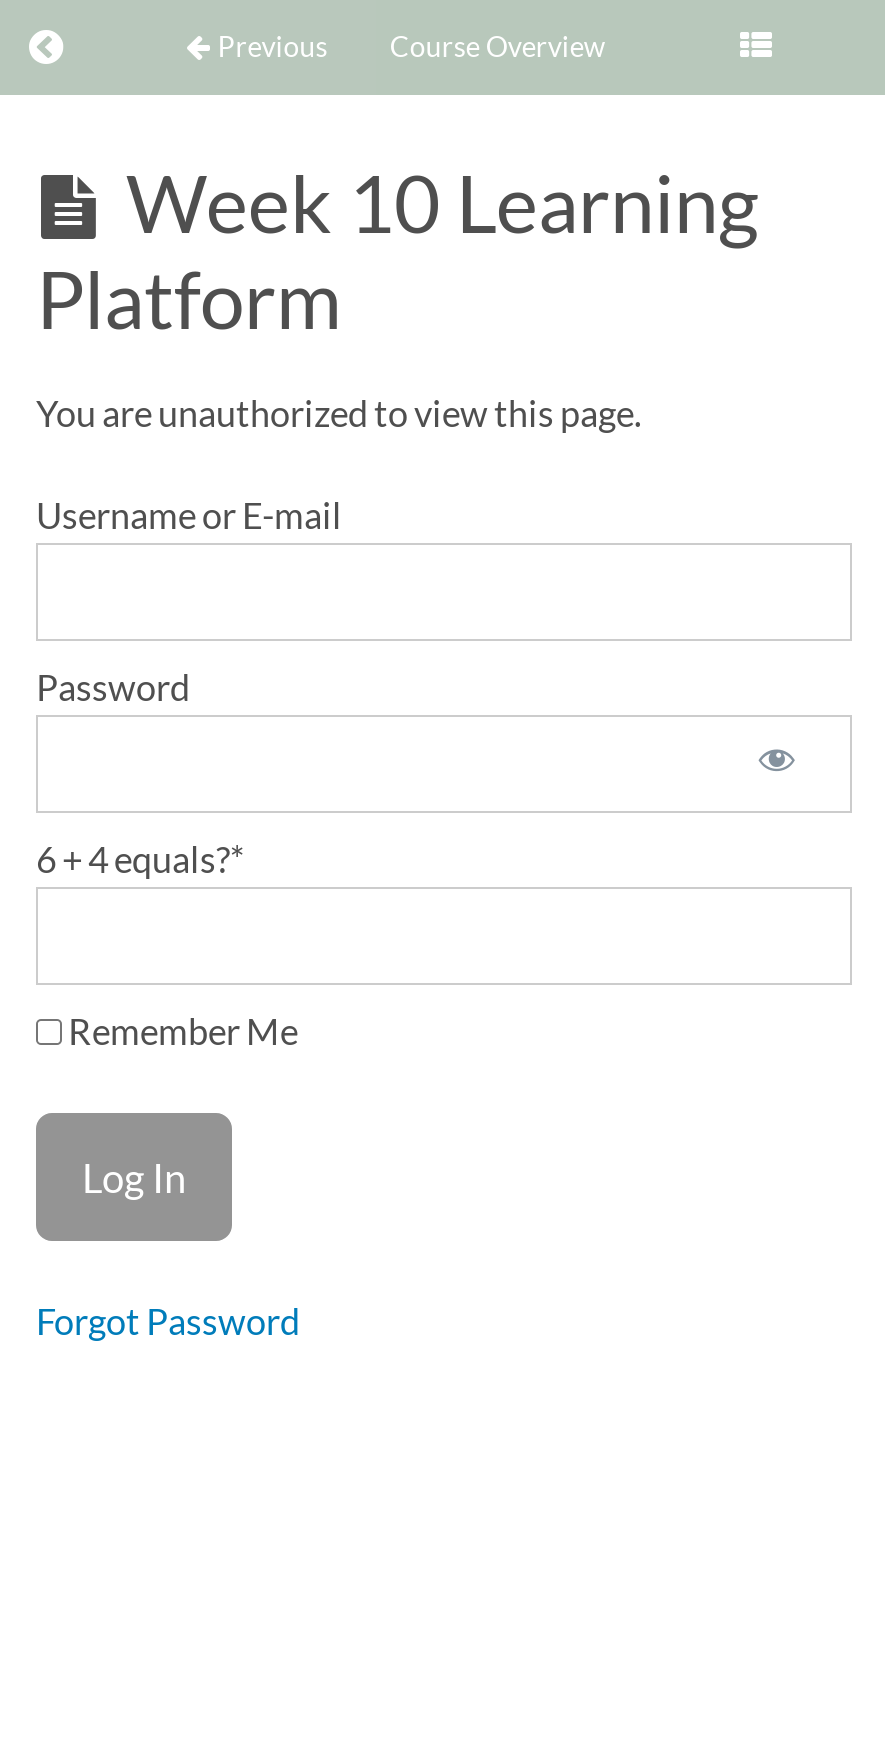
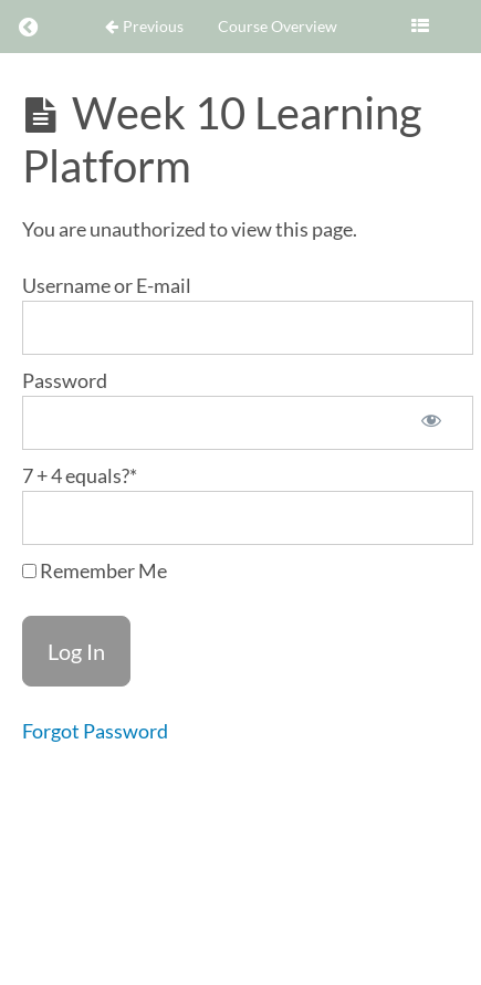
[36,837,244,881] 6 + 4 equals?* -> [22,463,137,488] 7 + 4 equals?*

